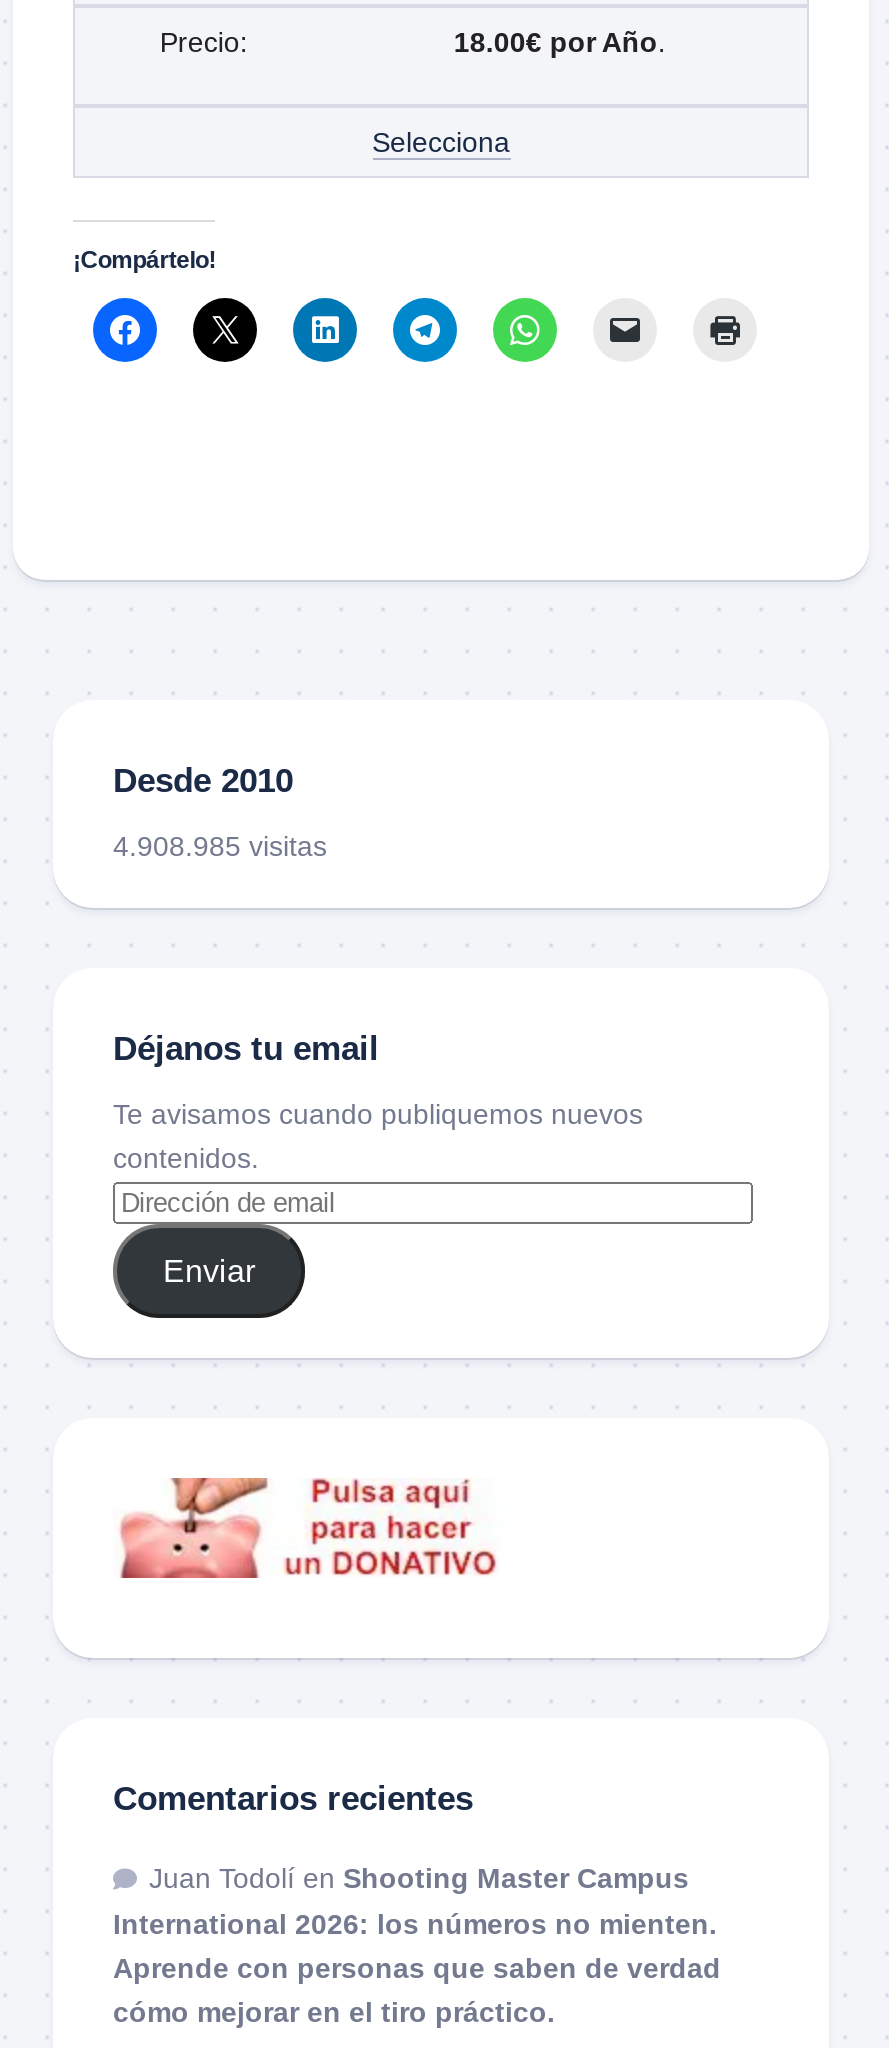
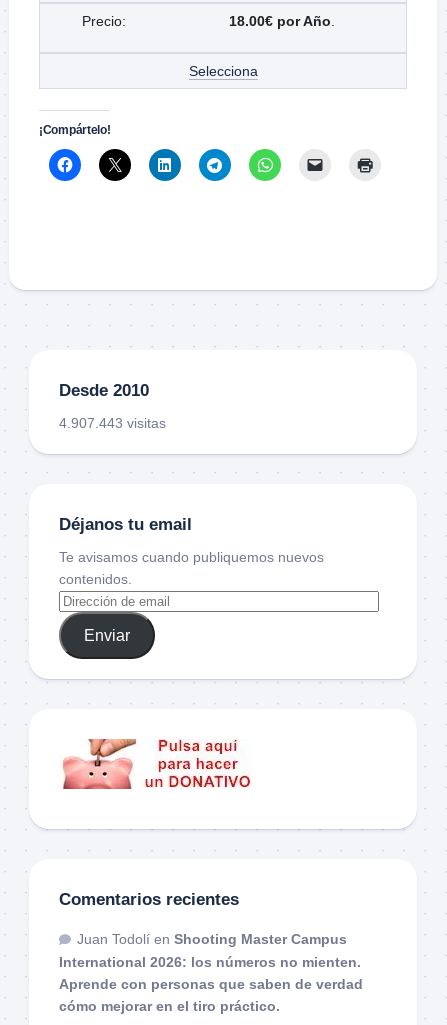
[113,830,327,862] 4.908.985 visitas -> [59,415,166,431] 4.907.443 visitas

